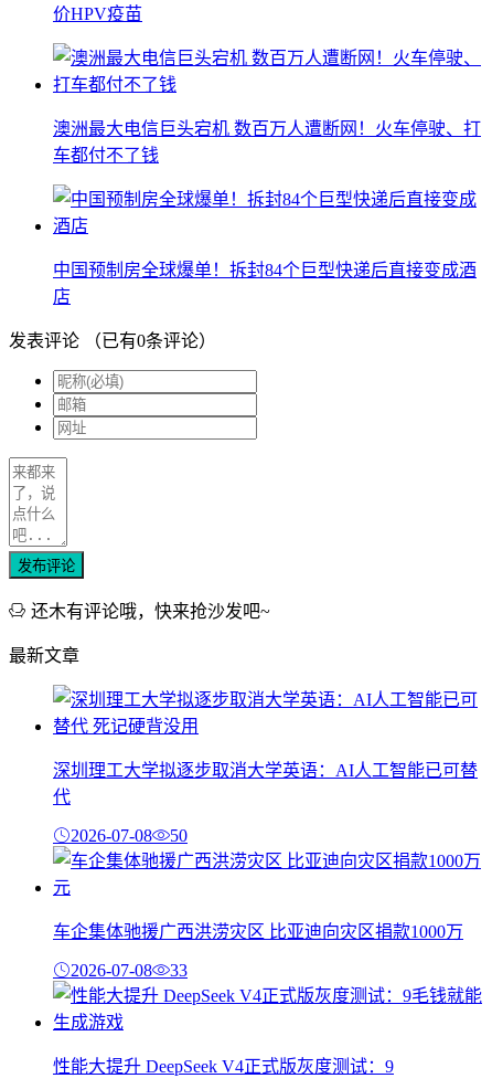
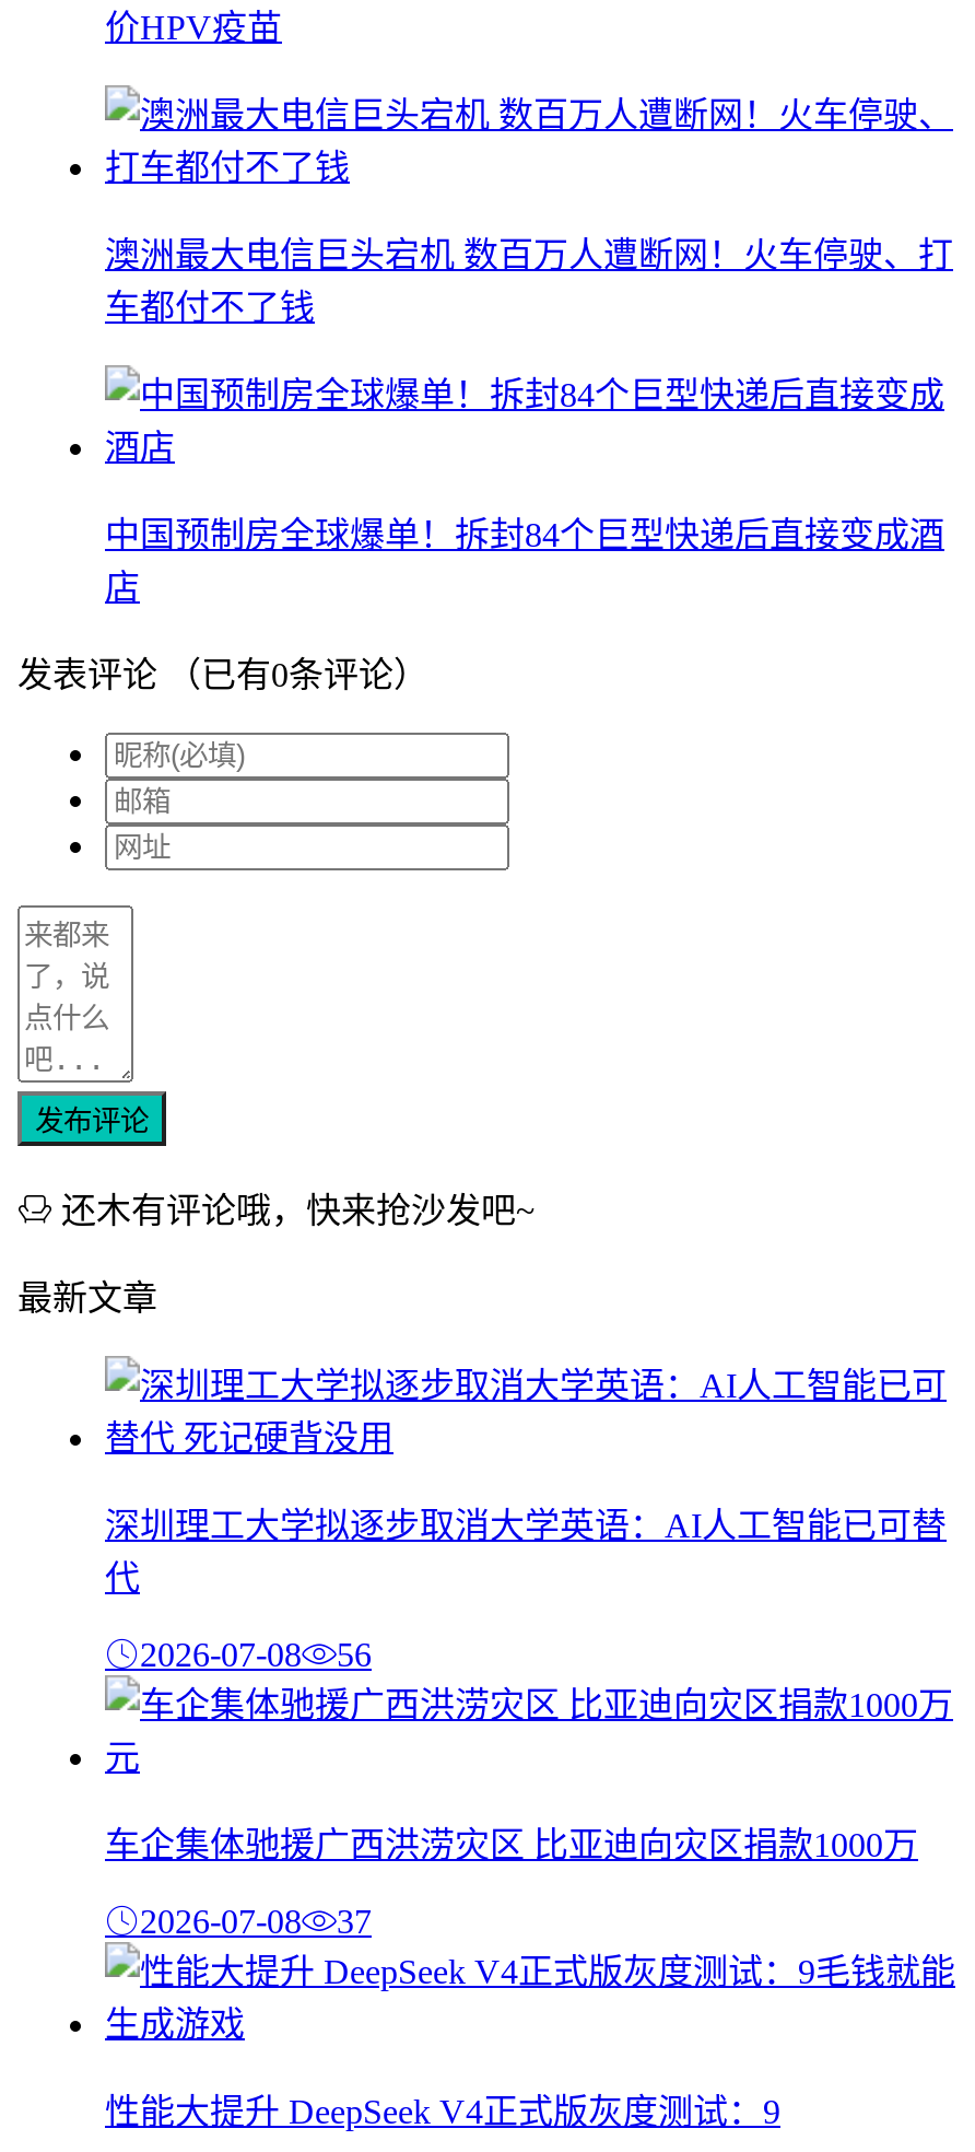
[71,826,188,845] 2026-07-08 50 -> [140,1635,372,1673] 2026-07-08 56
[71,961,188,979] 2026-07-08 33 -> [140,1902,372,1939] 2026-07-08 37

